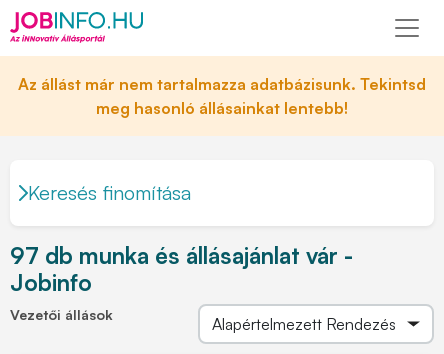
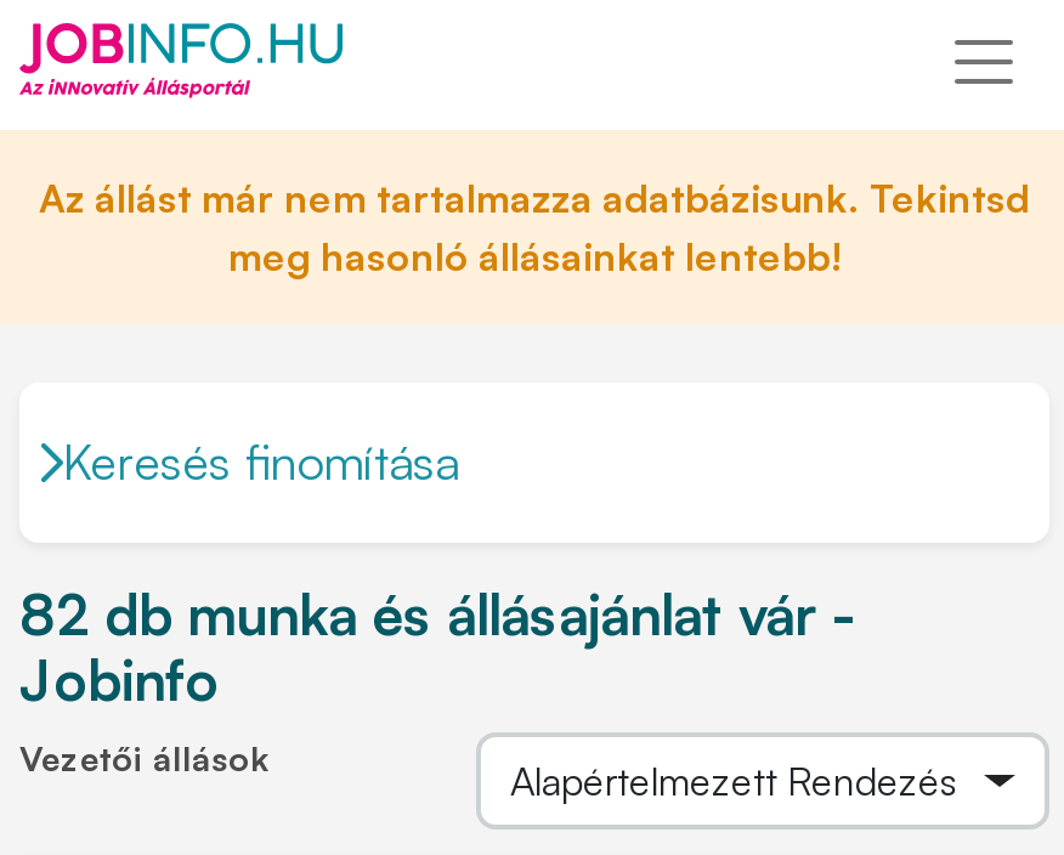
[10,241,353,270] 97 db munka és állásajánlat vár - -> [19,579,853,650] 82 db munka és állásajánlat vár -

